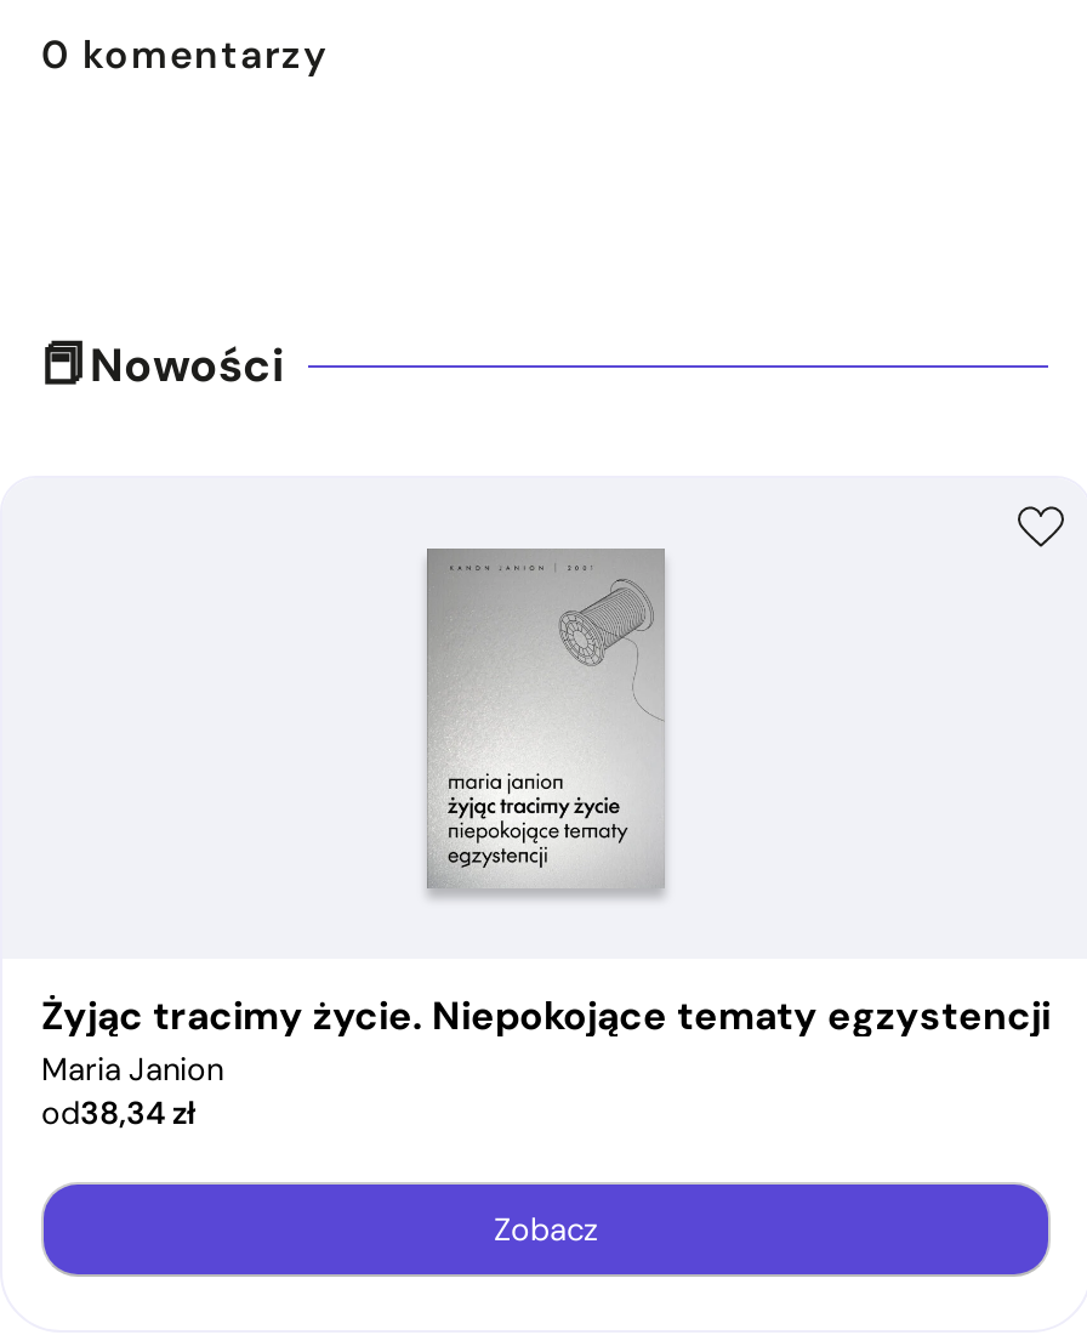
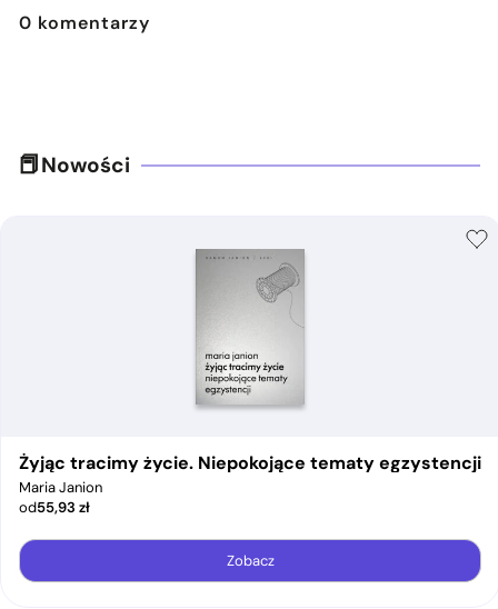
[41,1093,197,1135] od38,34 zł -> [19,498,90,517] od55,93 zł

